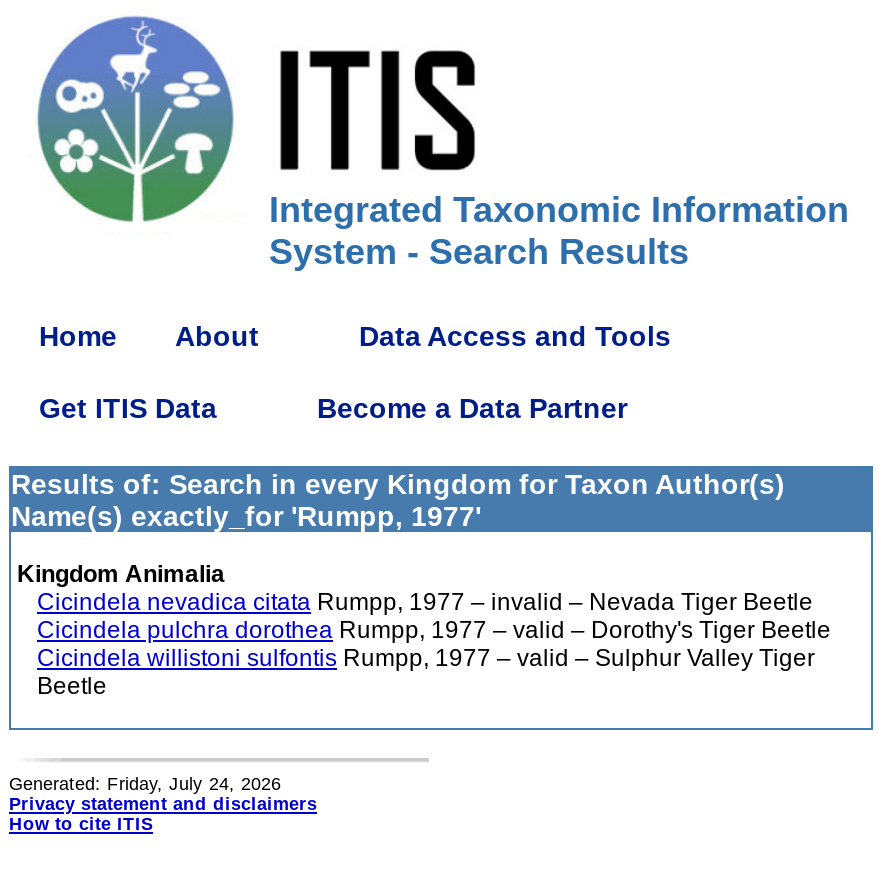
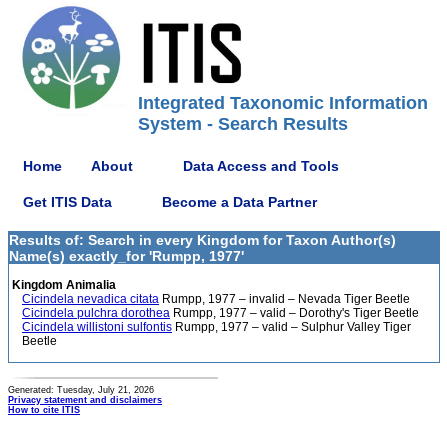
[9,774,281,794] Generated: Friday, July 24, 2026 -> [8,385,154,395] Generated: Tuesday, July 21, 2026

